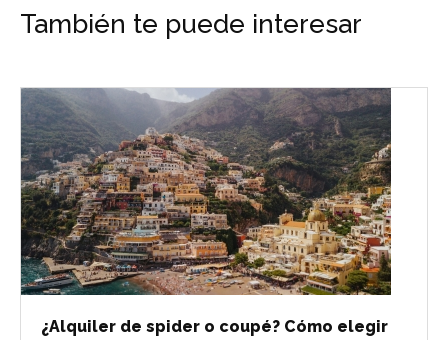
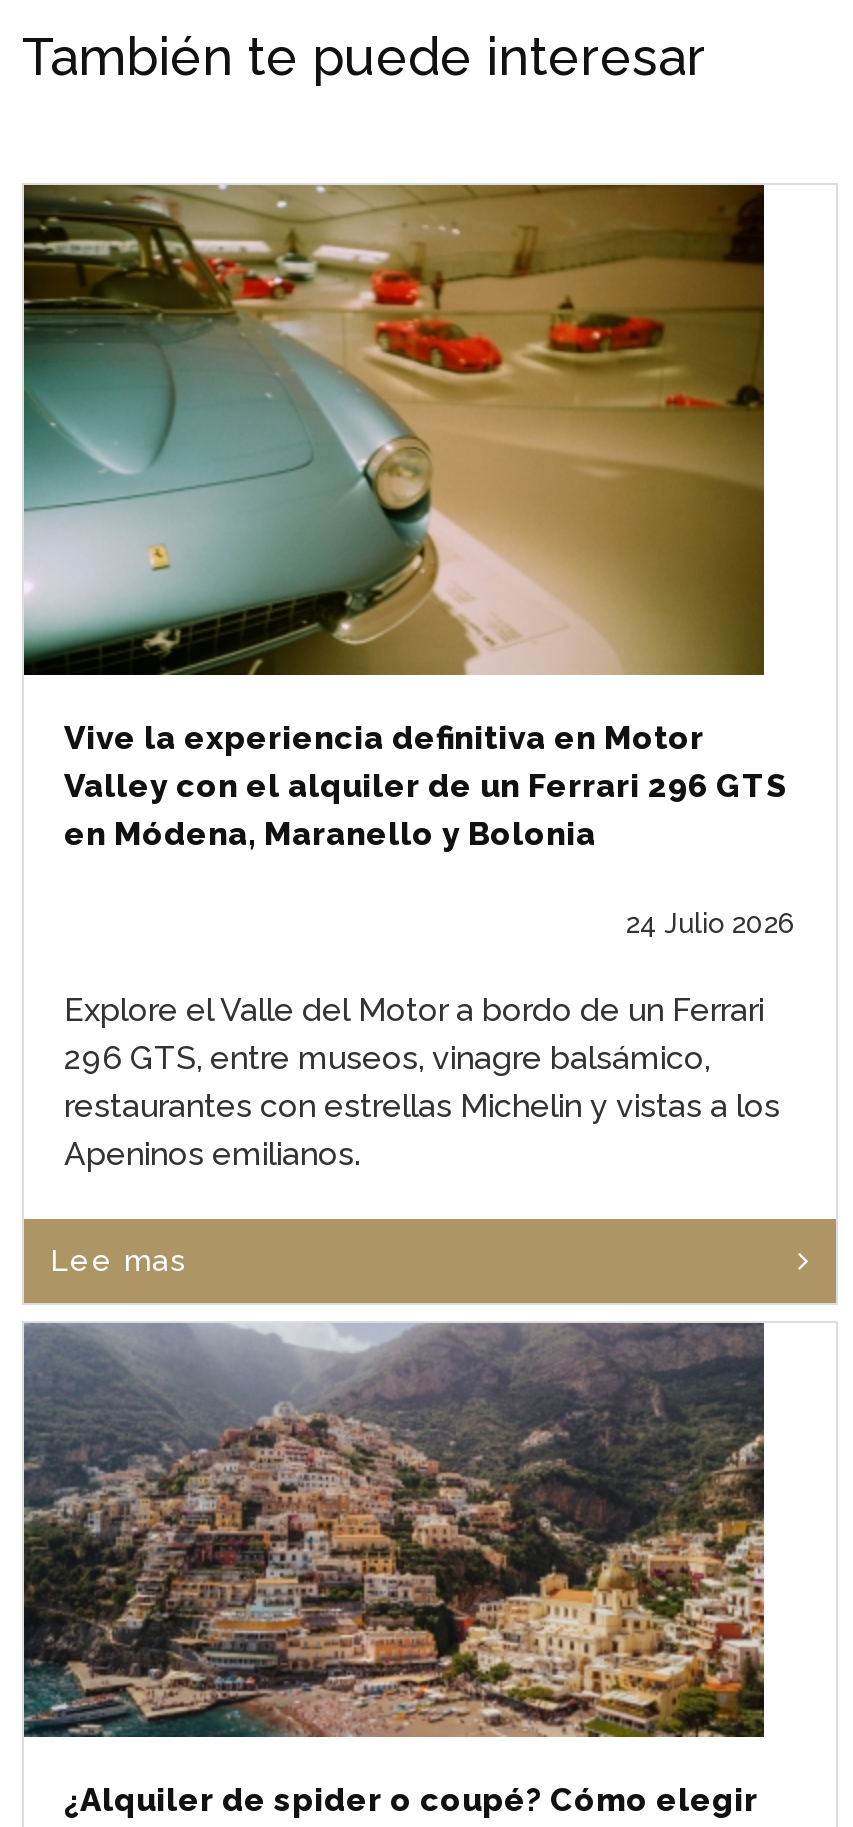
none -> [22,183,796,1280] [image] | Vive la experiencia definitiva en Motor | Valley con el alquiler de un Ferrari 296 GTS | en Módena, Maranello y Bolonia | 24 Julio 2026 | Explore el Valle del Motor a bordo de un Ferrari | 296 GTS, entre museos, vinagre balsámico, | restaurantes con estrellas Michelin y vistas a los | Apeninos emilianos. | Lee mas

